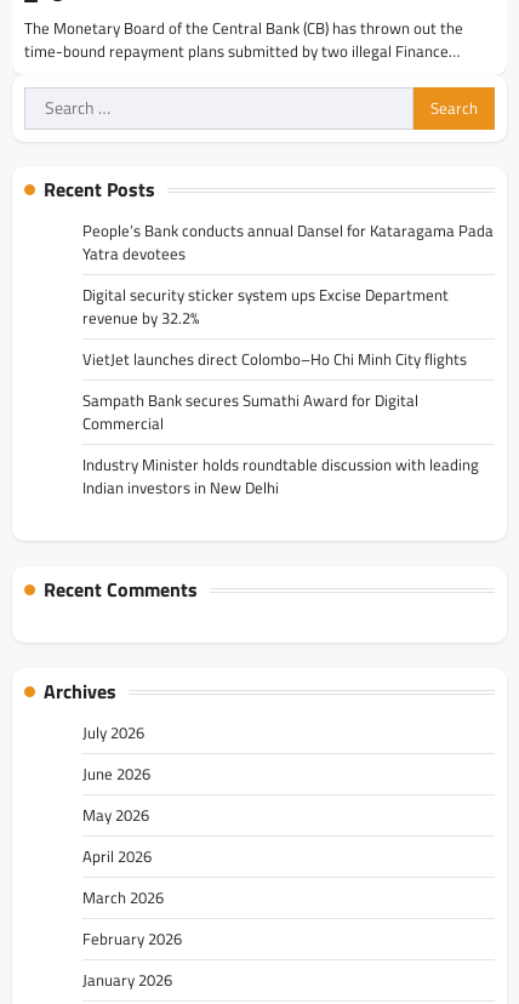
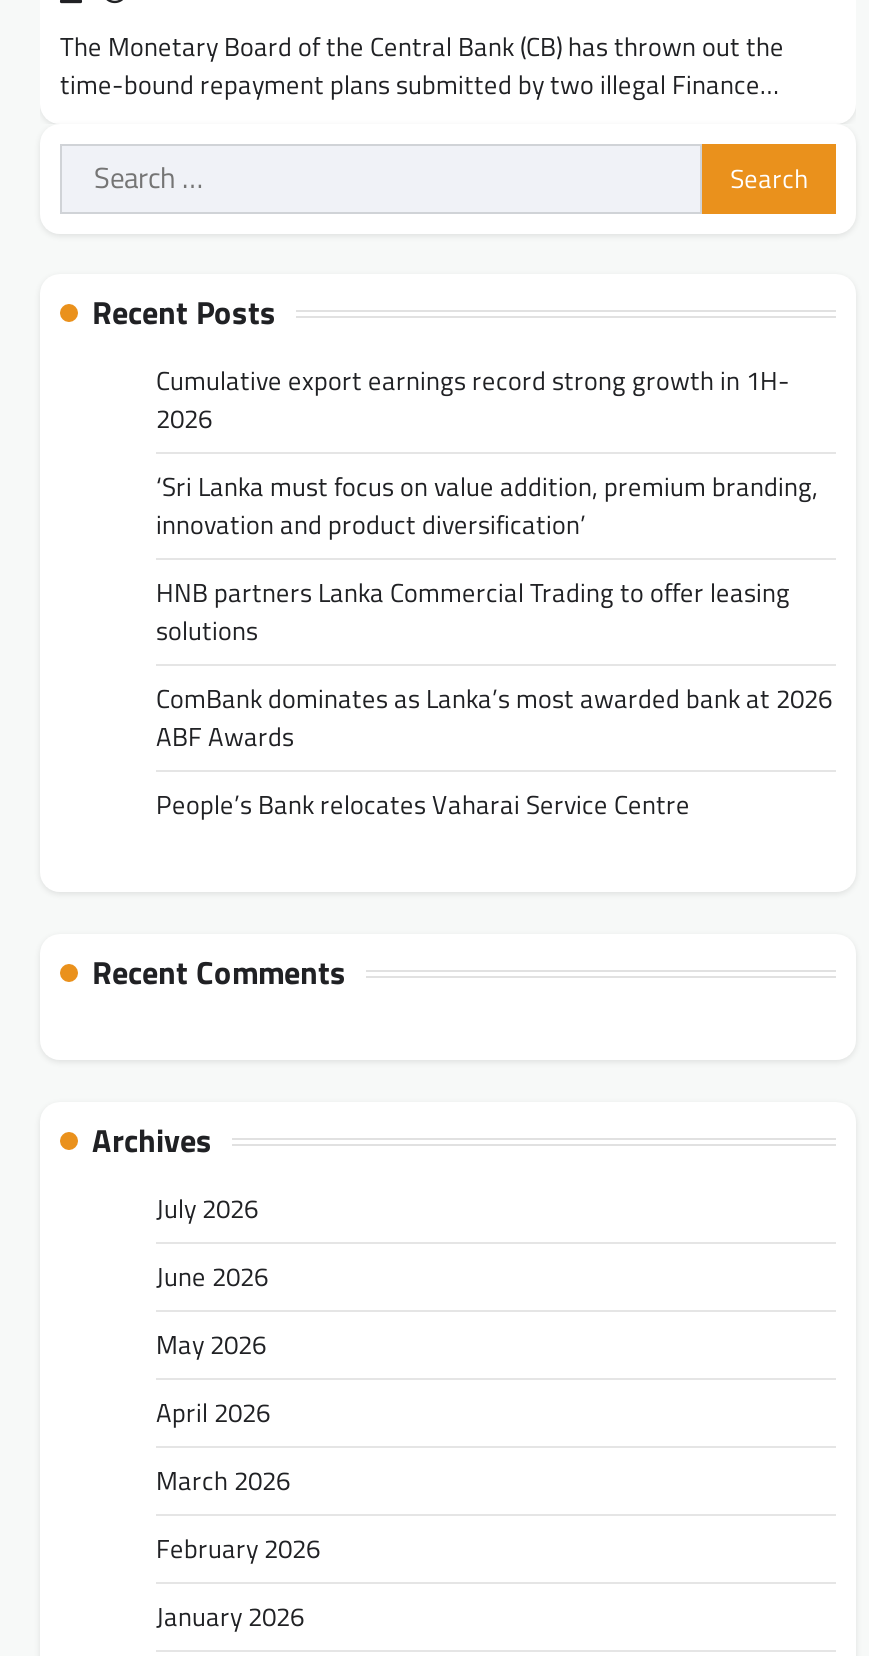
[82,219,494,266] People’s Bank conducts annual Dansel for Kataragama Pada | Yatra devotees -> [156,361,790,439] Cumulative export earnings record strong growth in 1H- | 2026
[82,283,449,330] Digital security sticker system ups Excise Department | revenue by 32.2% -> [156,467,818,545] ‘Sri Lanka must focus on value addition, premium branding, | innovation and product diversification’
[82,347,467,372] VietJet launches direct Colombo–Ho Chi Minh City flights -> [156,573,790,651] HNB partners Lanka Commercial Trading to offer leasing | solutions
[82,389,418,436] Sampath Bank secures Sumathi Award for Digital | Commercial -> [156,679,832,757] ComBank dominates as Lanka’s most awarded bank at 2026 | ABF Awards
[82,453,479,500] Industry Minister holds roundtable discussion with leading | Indian investors in New Delhi -> [156,785,690,825] People’s Bank relocates Vaharai Service Centre

